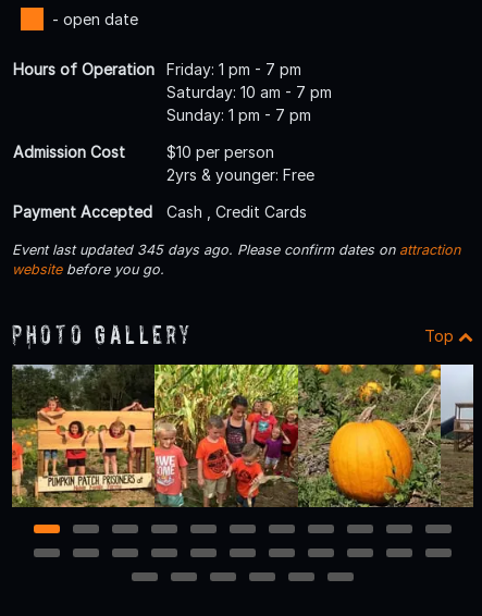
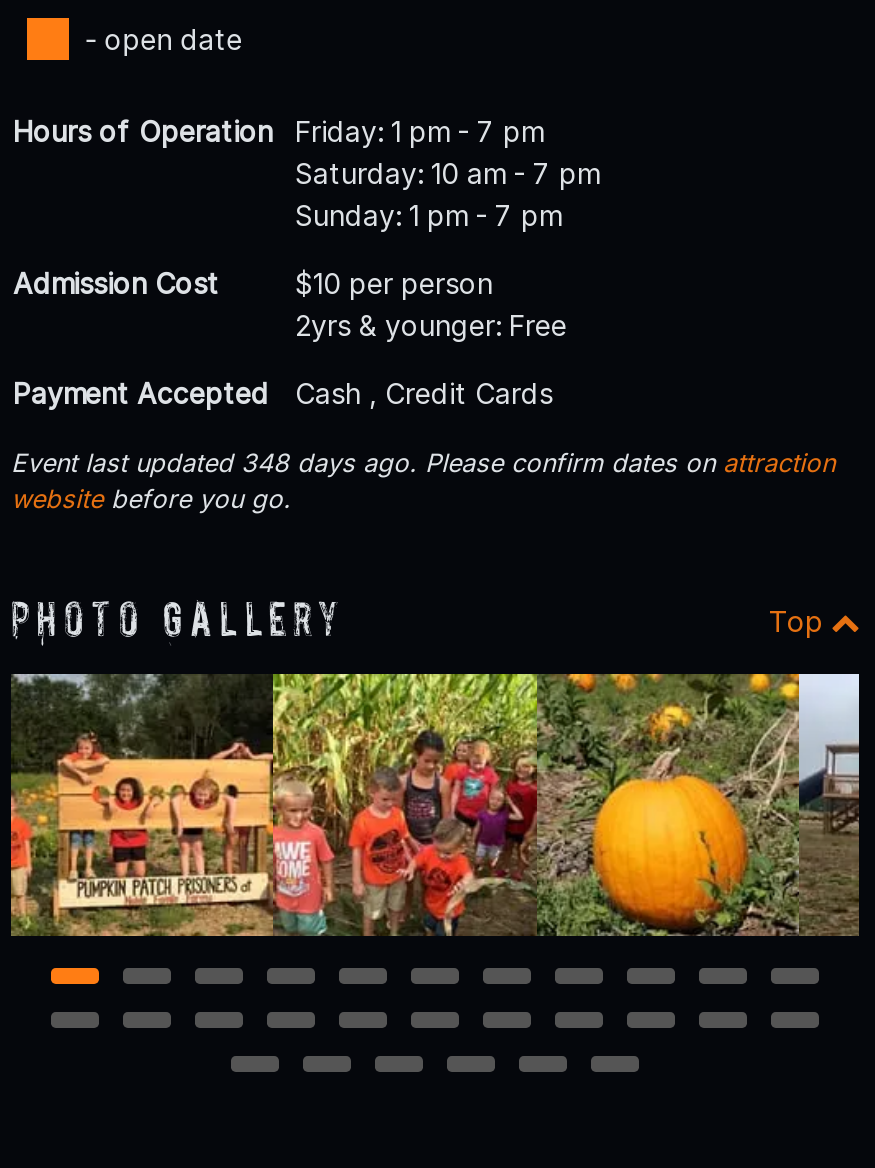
[12,241,460,257] Event last updated 345 days ago. Please confirm dates on attraction -> [11,447,835,477] Event last updated 348 days ago. Please confirm dates on attraction

